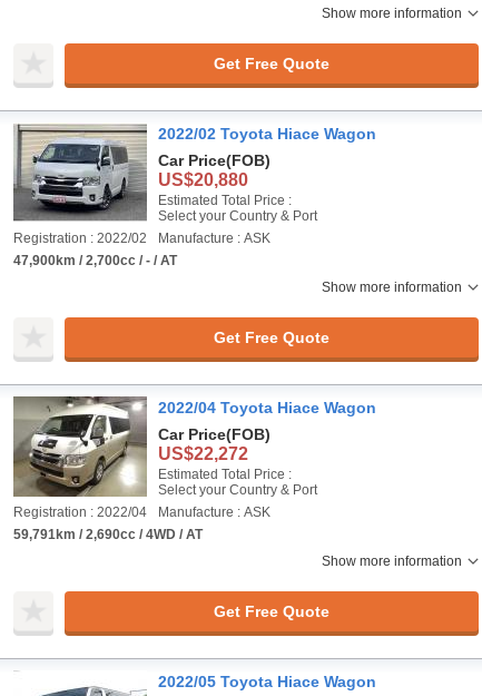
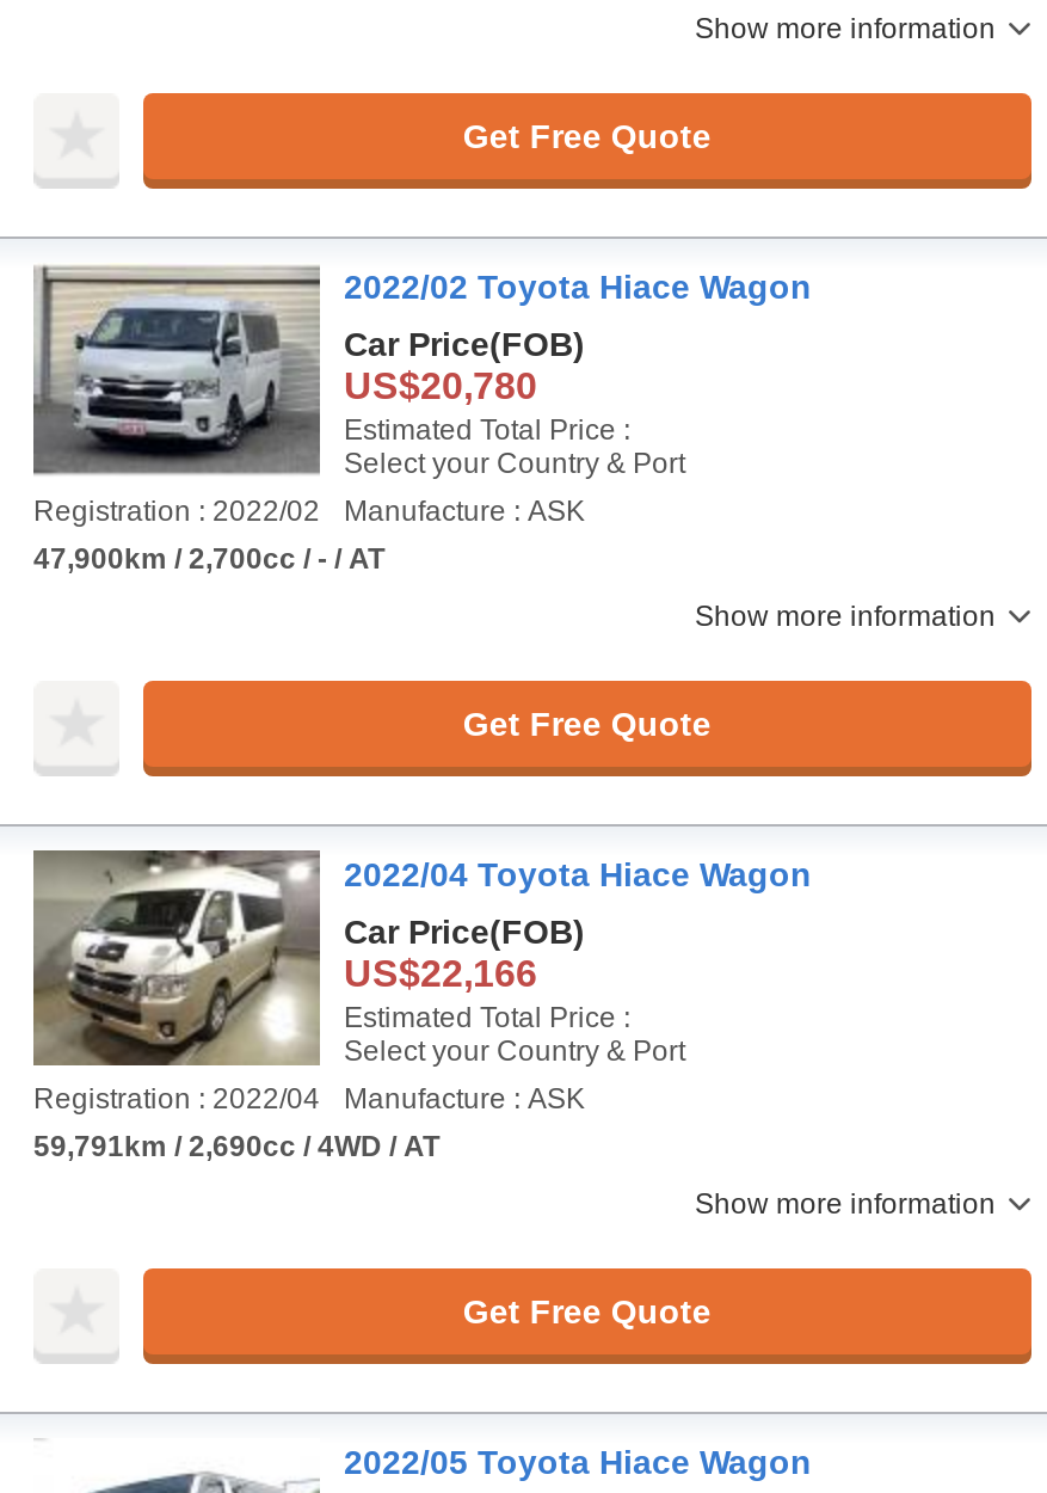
[158,170,248,189] US$20,880 -> [344,365,537,406] US$20,780
[158,444,248,463] US$22,272 -> [344,953,537,994] US$22,166

